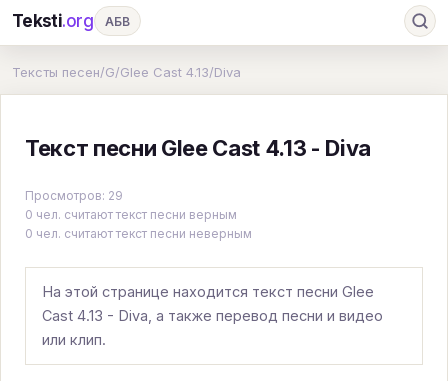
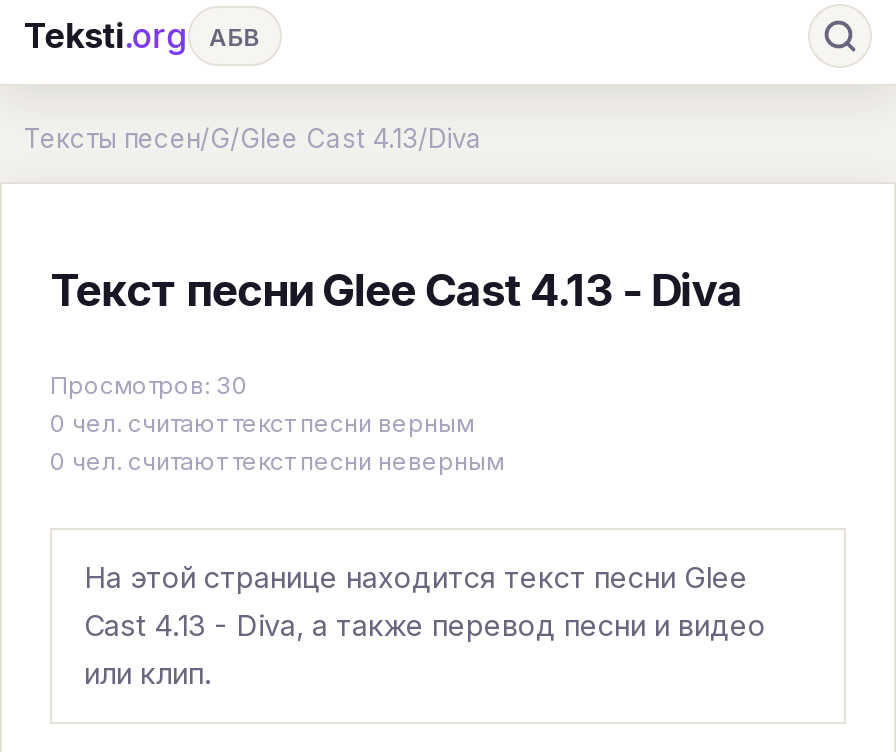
[25,188,123,203] Просмотров: 29 -> [50,370,248,400] Просмотров: 30

